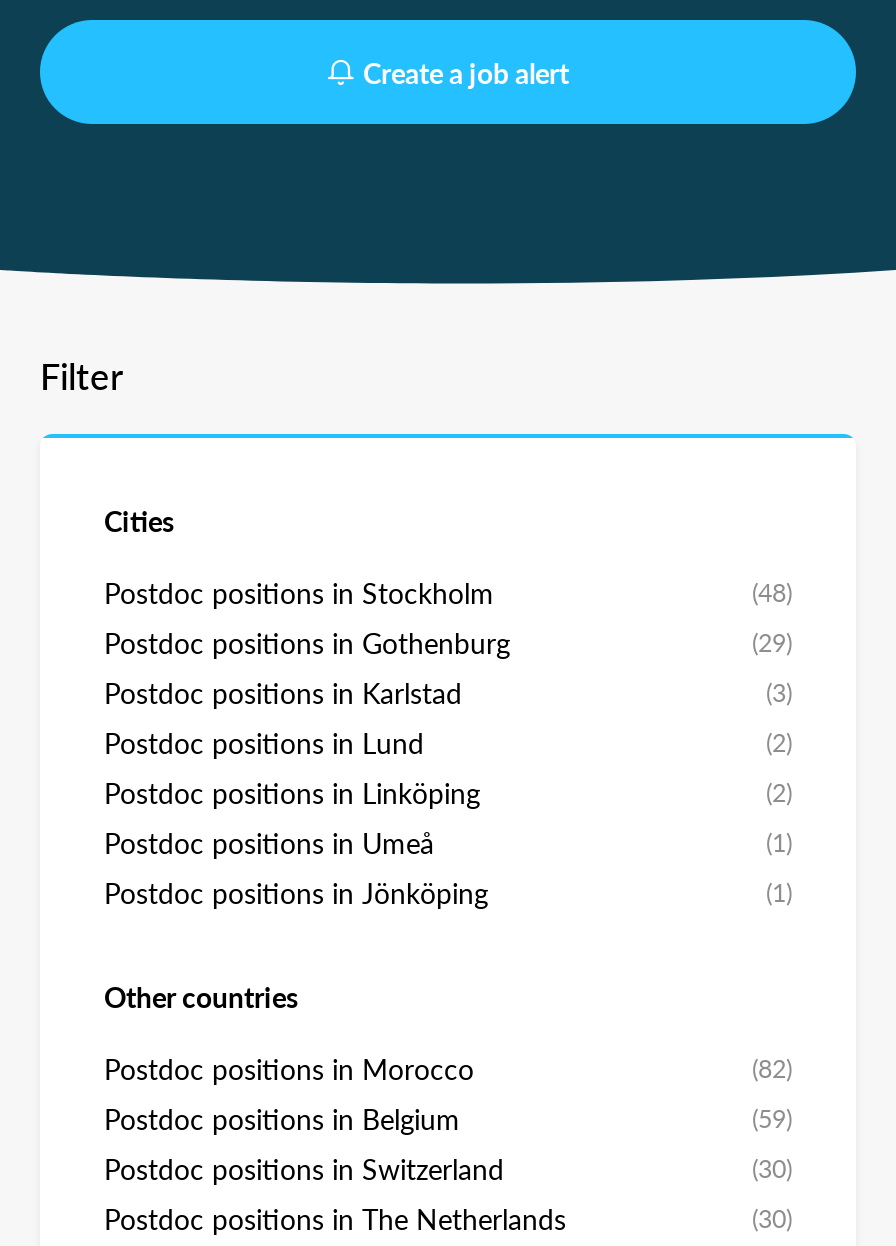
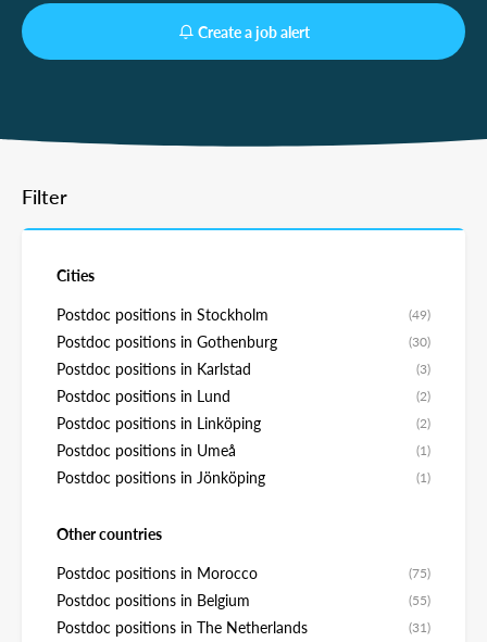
[752,574,792,610] (48) -> [409,304,430,324] (49)
[752,624,792,660] (29) -> [409,331,430,351] (30)
[752,1050,792,1086] (82) -> [409,563,430,582] (75)
[104,1100,792,1188] (59) | Postdoc positions in Switzerland | (30) -> [409,590,430,609] (55)
[752,1200,792,1236] (30) -> [409,617,430,637] (31)

